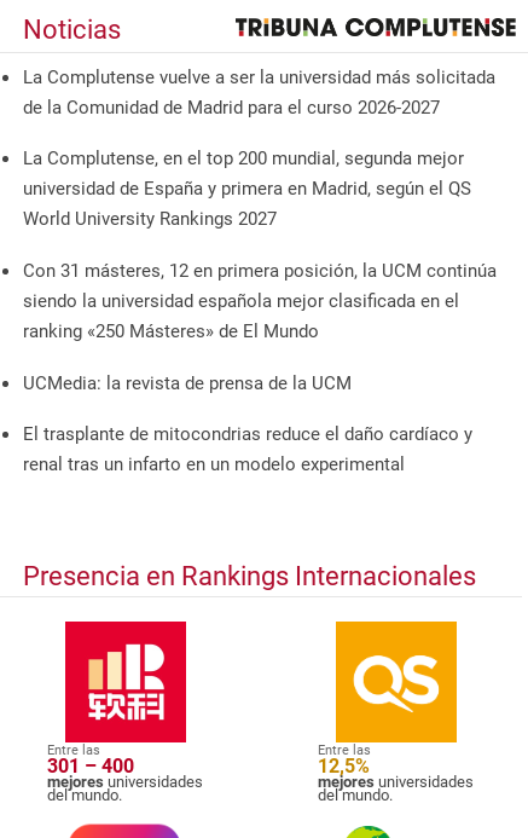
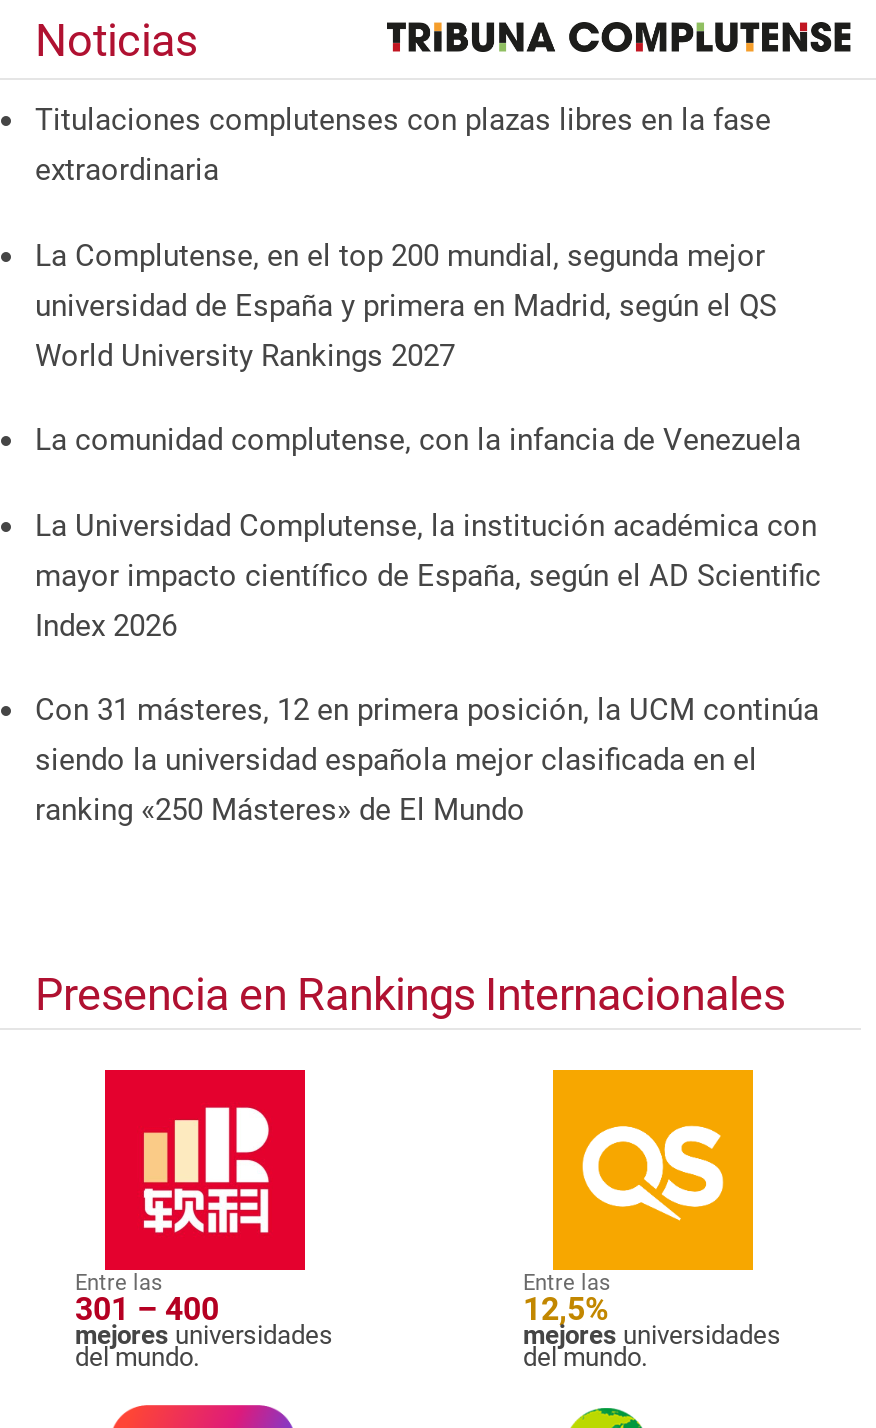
[23,66,495,118] La Complutense vuelve a ser la universidad más solicitada | de la Comunidad de Madrid para el curso 2026-2027 -> [35,102,771,188] Titulaciones complutenses con plazas libres en la fase | extraordinaria
none -> [35,422,821,643] La comunidad complutense, con la infancia de Venezuela | La Universidad Complutense, la institución académica con | mayor impacto científico de España, según el AD Scientific | Index 2026
moved [23,260,497,342] -> [35,692,819,828]: Con 31 másteres, 12 en primera posición, la UCM continúa | siendo la universidad española mejor clasificada en el | ranking «250 Másteres» de El Mundo
[23,372,472,475] UCMedia: la revista de prensa de la UCM | El trasplante de mitocondrias reduce el daño cardíaco y | renal tras un infarto en un modelo experimental -> none

